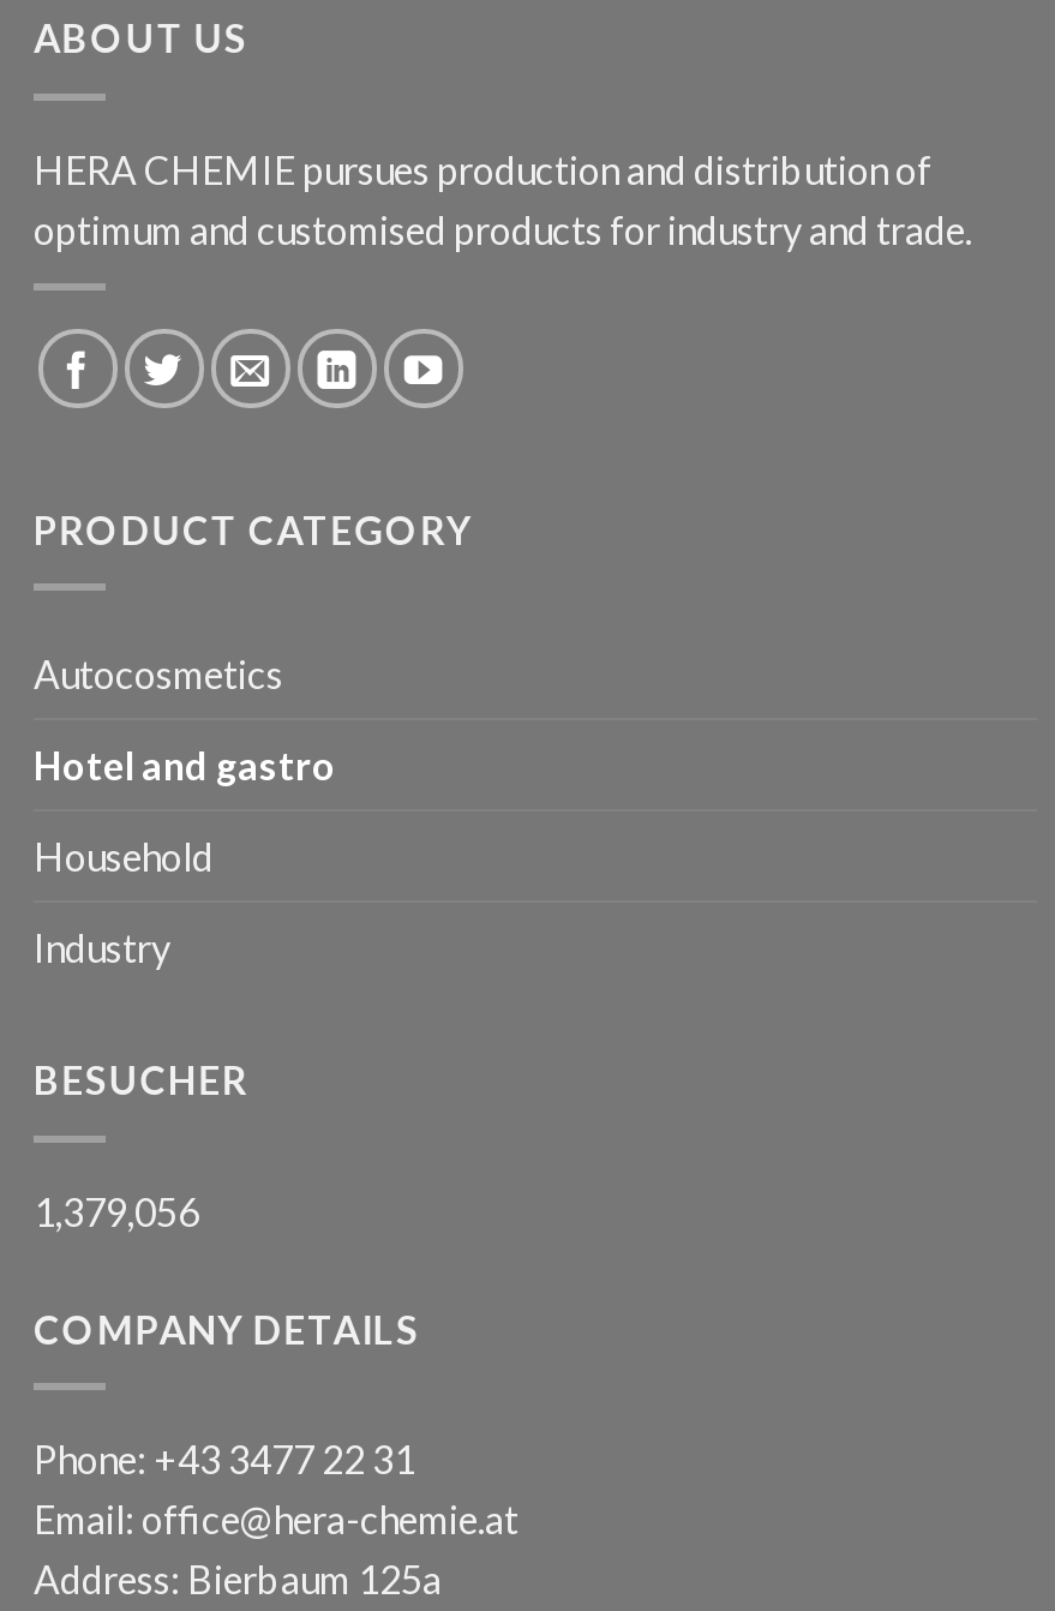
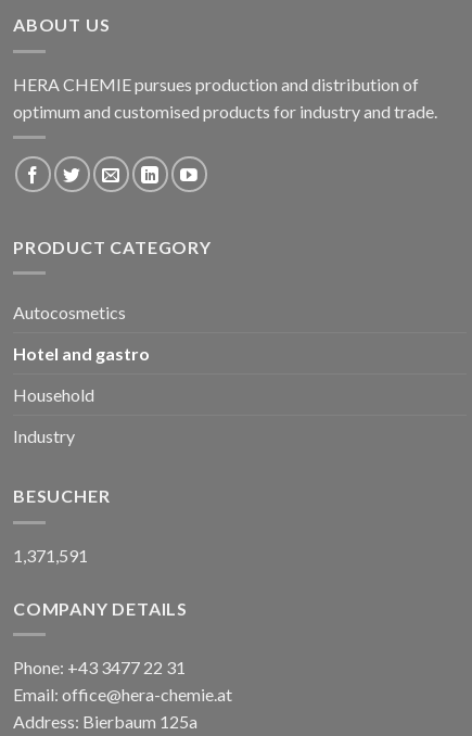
[34,1187,199,1233] 1,379,056 -> [13,545,88,565] 1,371,591

